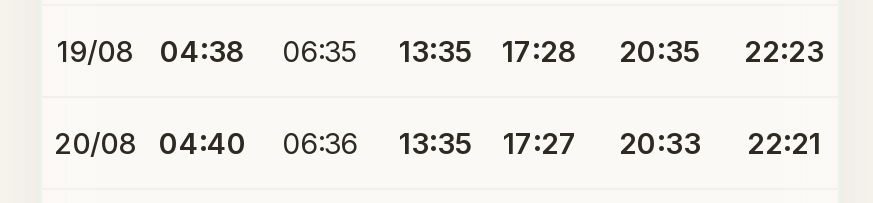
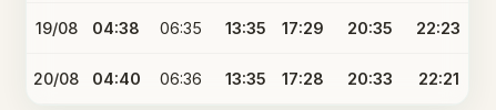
[57,34,824,68] 19/08 04:38 06:35 13:35 17:28 20:35 22:23 -> [35,19,460,37] 19/08 04:38 06:35 13:35 17:29 20:35 22:23
[54,126,821,160] 20/08 04:40 06:36 13:35 17:27 20:33 22:21 -> [33,69,459,88] 20/08 04:40 06:36 13:35 17:28 20:33 22:21

